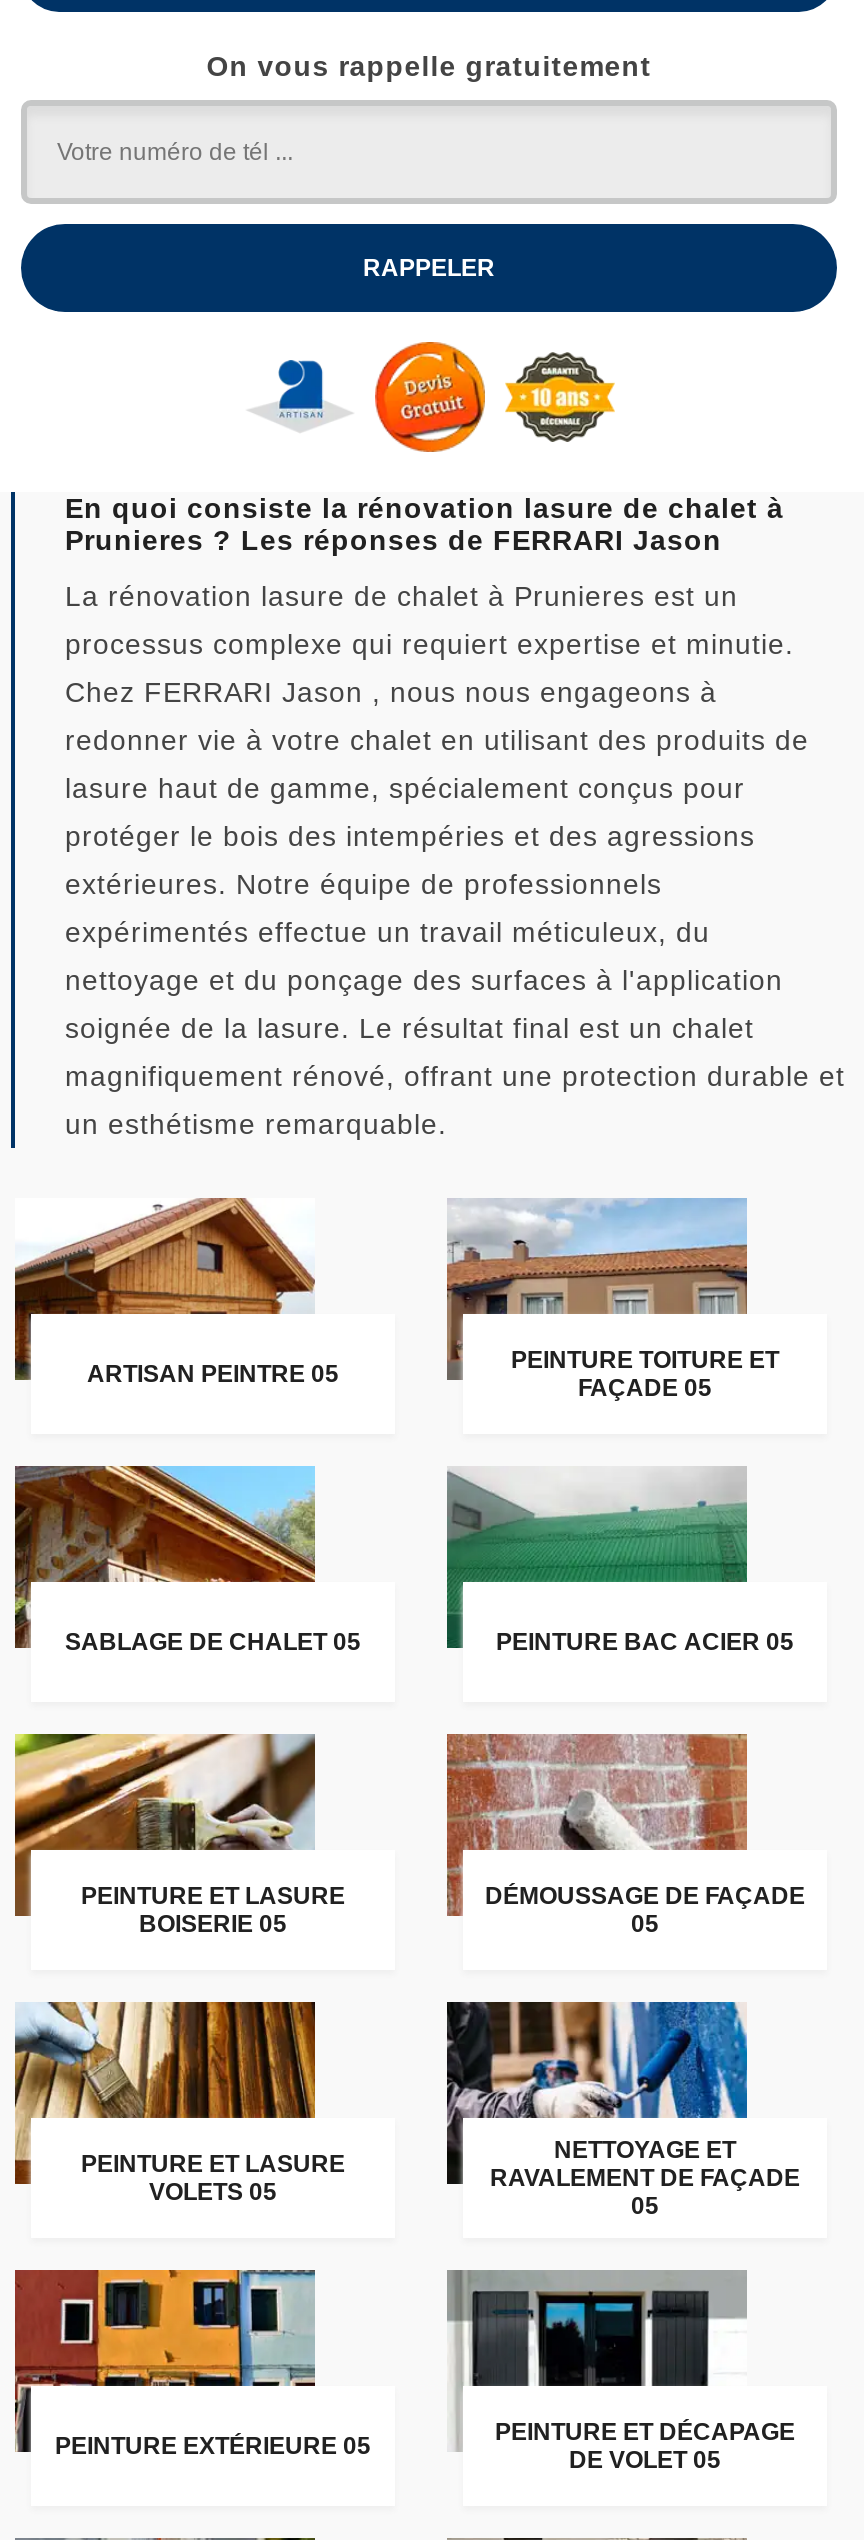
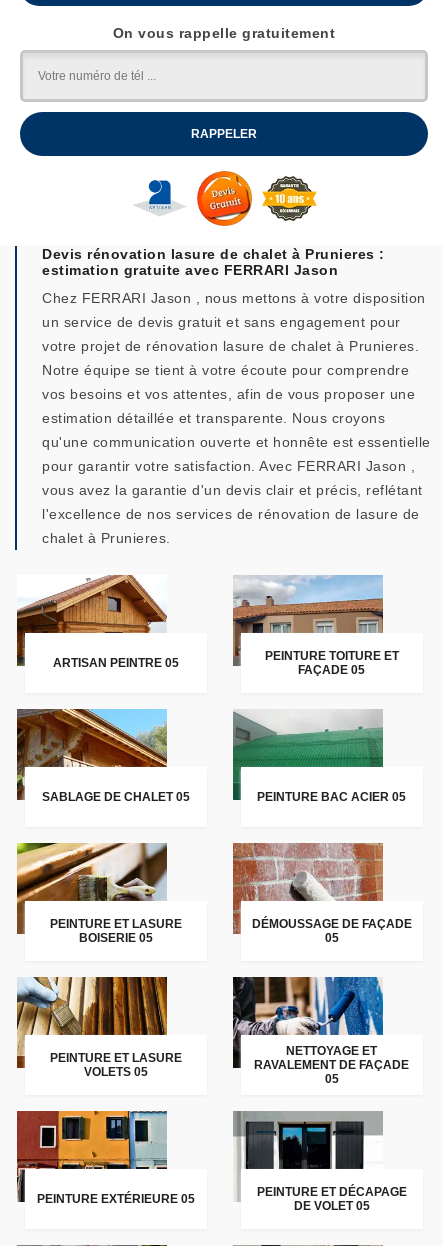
[65,492,845,1140] En quoi consiste la rénovation lasure de chalet à | Prunieres ? Les réponses de FERRARI Jason | La rénovation lasure de chalet à Prunieres est un | processus complexe qui requiert expertise et minutie. | Chez FERRARI Jason , nous nous engageons à | redonner vie à votre chalet en utilisant des produits de | lasure haut de gamme, spécialement conçus pour | protéger le bois des intempéries et des agressions | extérieures. Notre équipe de professionnels | expérimentés effectue un travail méticuleux, du | nettoyage et du ponçage des surfaces à l'application | soignée de la lasure. Le résultat final est un chalet | magnifiquement rénové, offrant une protection durable et | un esthétisme remarquable. -> [42,246,430,546] Devis rénovation lasure de chalet à Prunieres : | estimation gratuite avec FERRARI Jason | Chez FERRARI Jason , nous mettons à votre disposition | un service de devis gratuit et sans engagement pour | votre projet de rénovation lasure de chalet à Prunieres. | Notre équipe se tient à votre écoute pour comprendre | vos besoins et vos attentes, afin de vous proposer une | estimation détaillée et transparente. Nous croyons | qu'une communication ouverte et honnête est essentielle | pour garantir votre satisfaction. Avec FERRARI Jason , | vous avez la garantie d'un devis clair et précis, reflétant | l'excellence de nos services de rénovation de lasure de | chalet à Prunieres.

